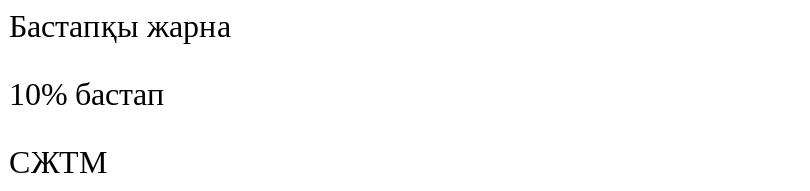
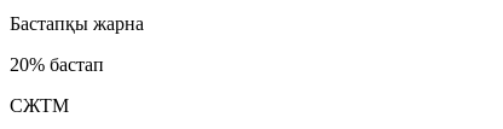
[9,77,165,111] 10% бастап -> [10,54,104,75] 20% бастап

